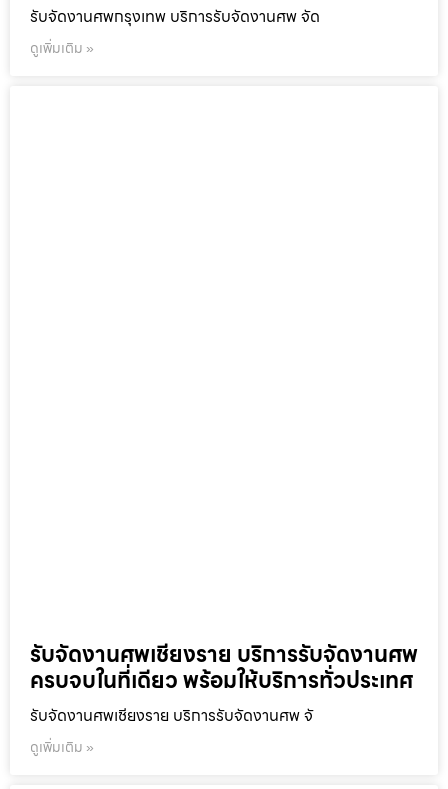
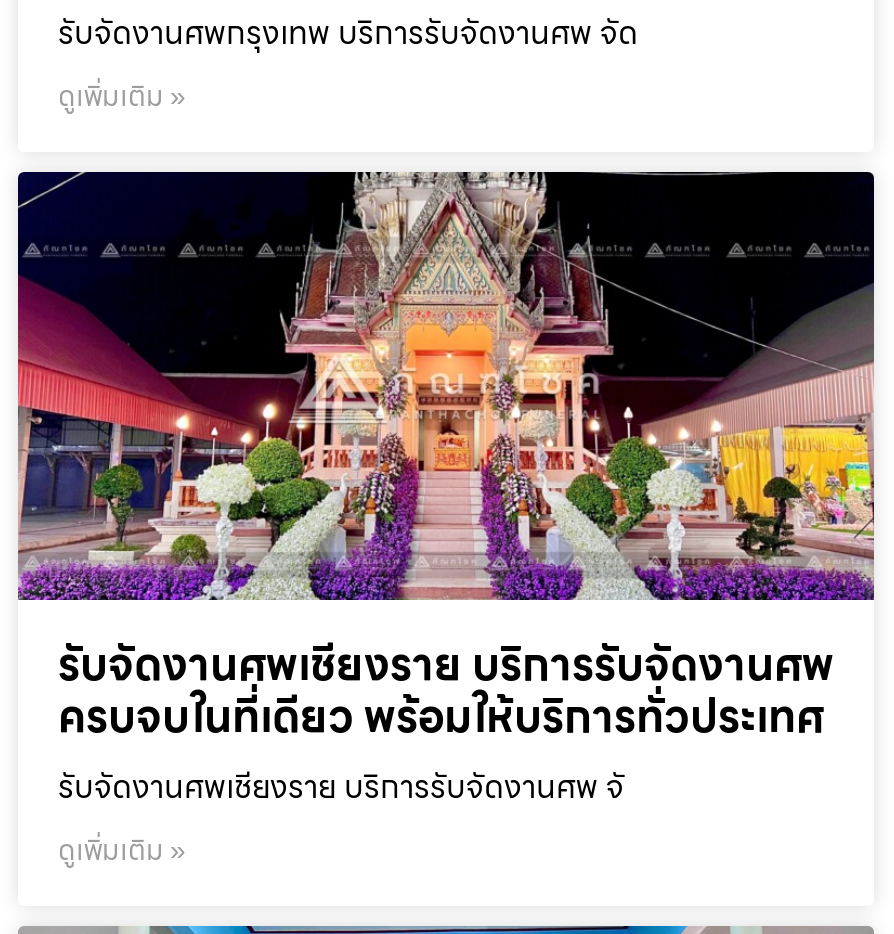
none -> [16,170,876,602] [image]

